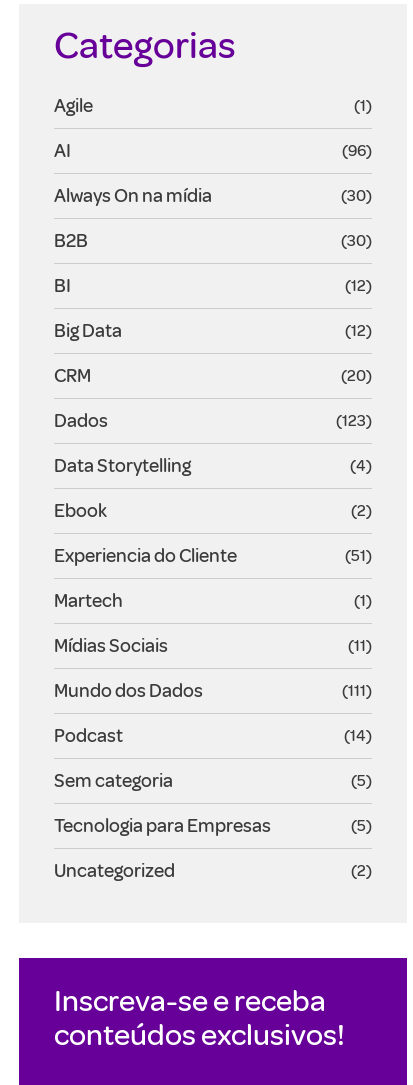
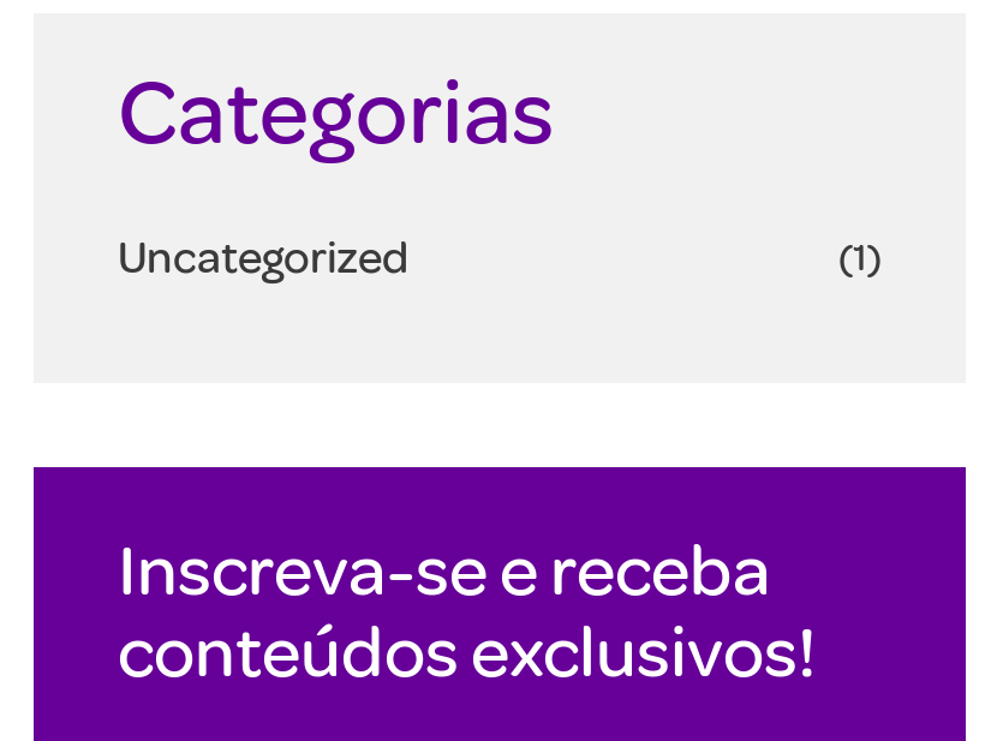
[54,93,93,117] Agile -> none
[54,138,372,880] AI | (96) | Always On na mídia | (30) | B2B | (30) | BI | (12) | Big Data | (12) | CRM | (20) | Dados | (123) | Data Storytelling | (4) | Ebook | (2) | Experiencia do Cliente | (51) | Martech | (1) | Mídias Sociais | (11) | Mundo dos Dados | (111) | Podcast | (14) | Sem categoria | (5) | Tecnologia para Empresas | (5) | (2) -> none
moved [54,858,175,882] -> [118,227,408,285]: Uncategorized

